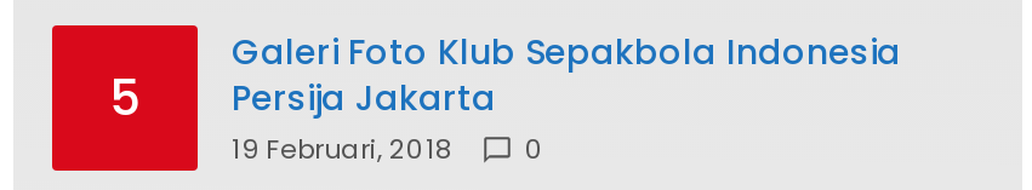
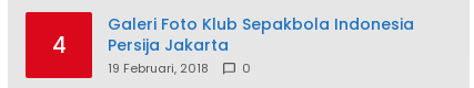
[109,64,496,132] 5 Persija Jakarta -> [52,30,229,61] 4 Persija Jakarta

